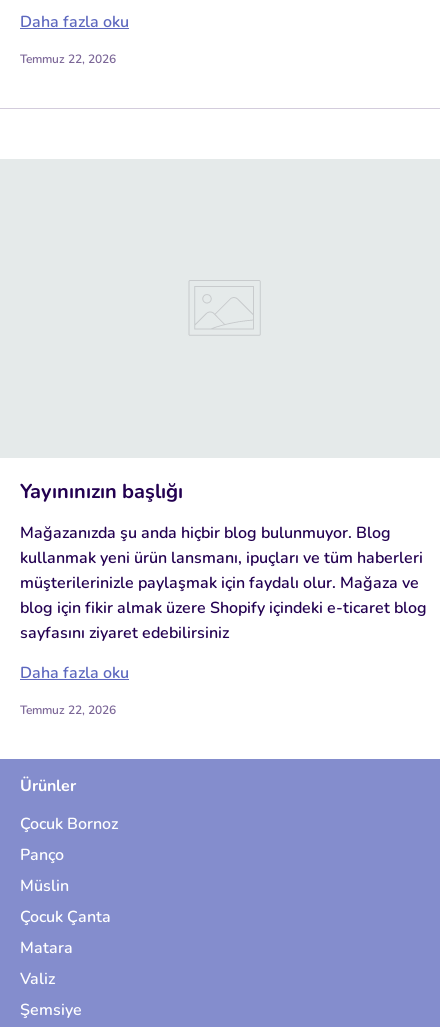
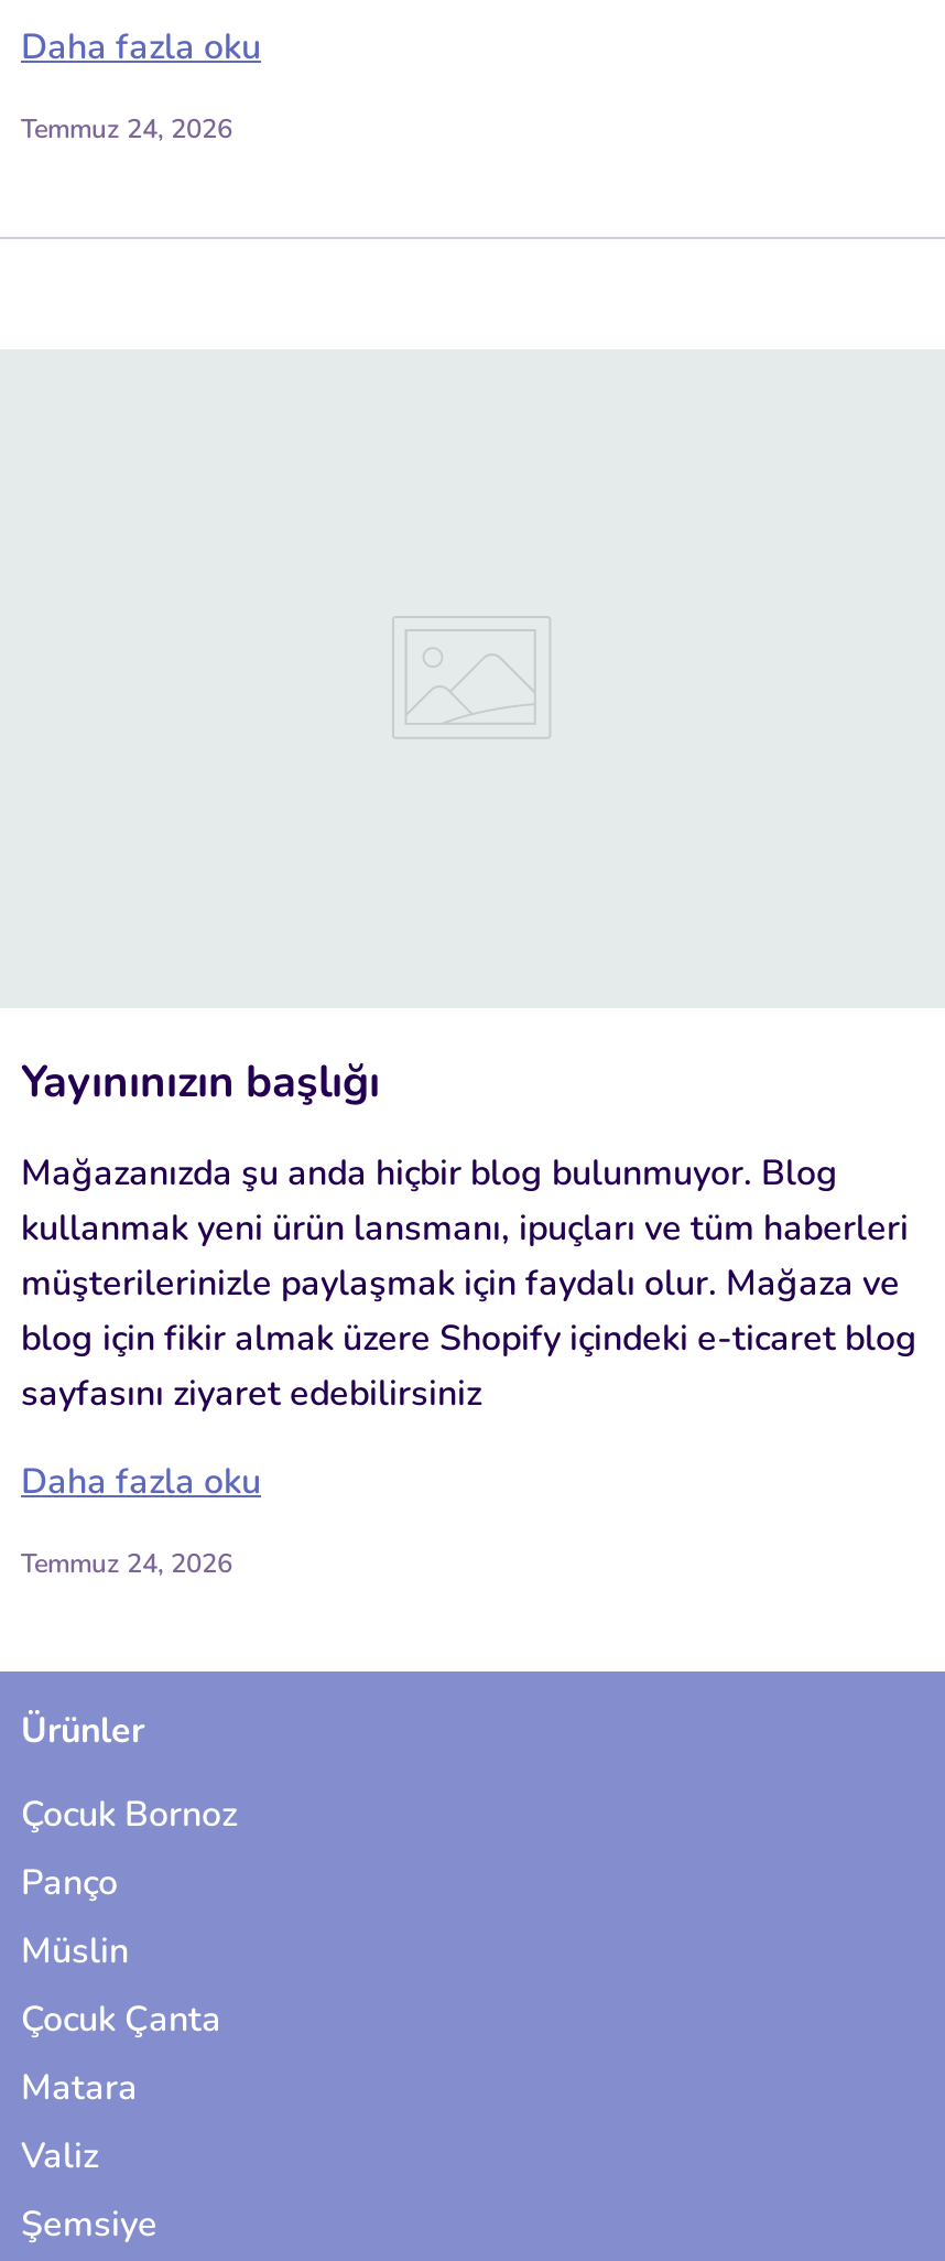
[20,51,116,67] Temmuz 22, 2026 -> [21,112,232,147] Temmuz 24, 2026
[20,701,116,717] Temmuz 22, 2026 -> [21,1545,232,1580] Temmuz 24, 2026

